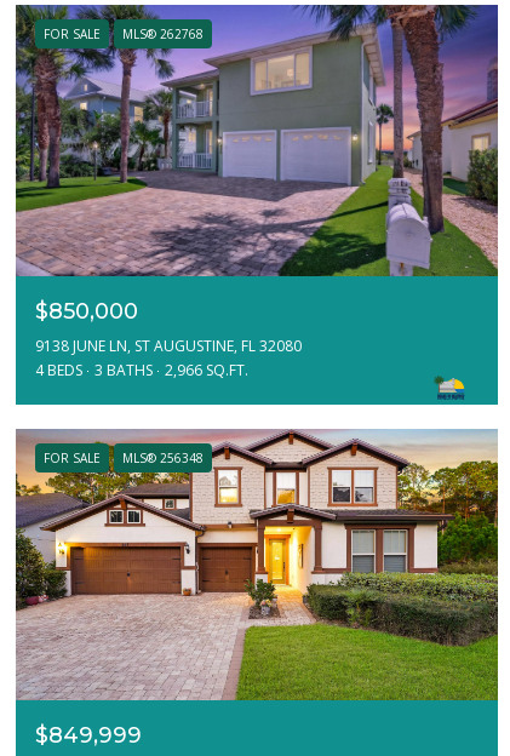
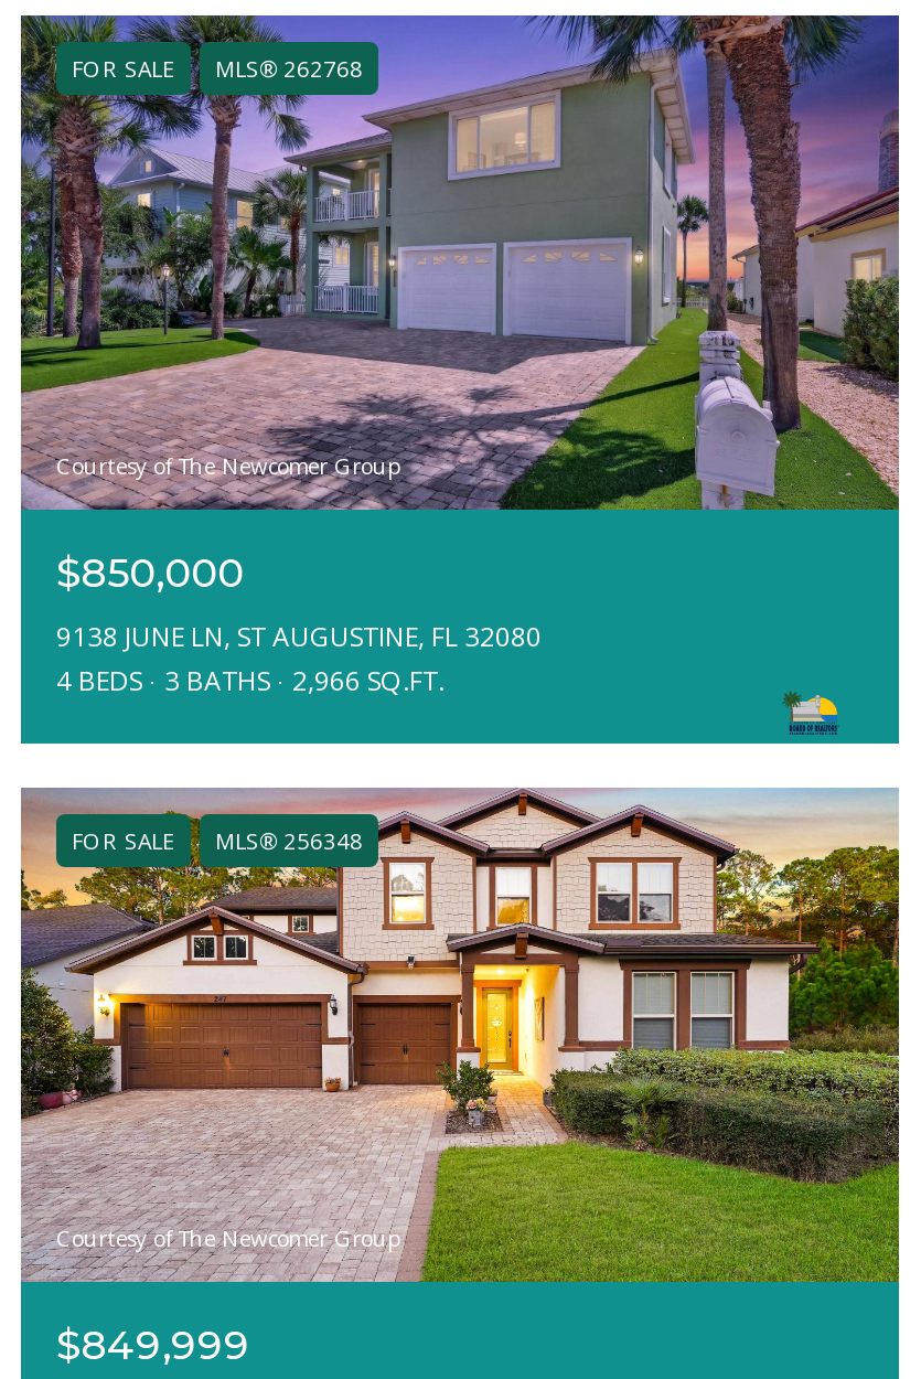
none -> [56,450,400,481] Courtesy of The Newcomer Group
none -> [56,1221,400,1252] Courtesy of The Newcomer Group

